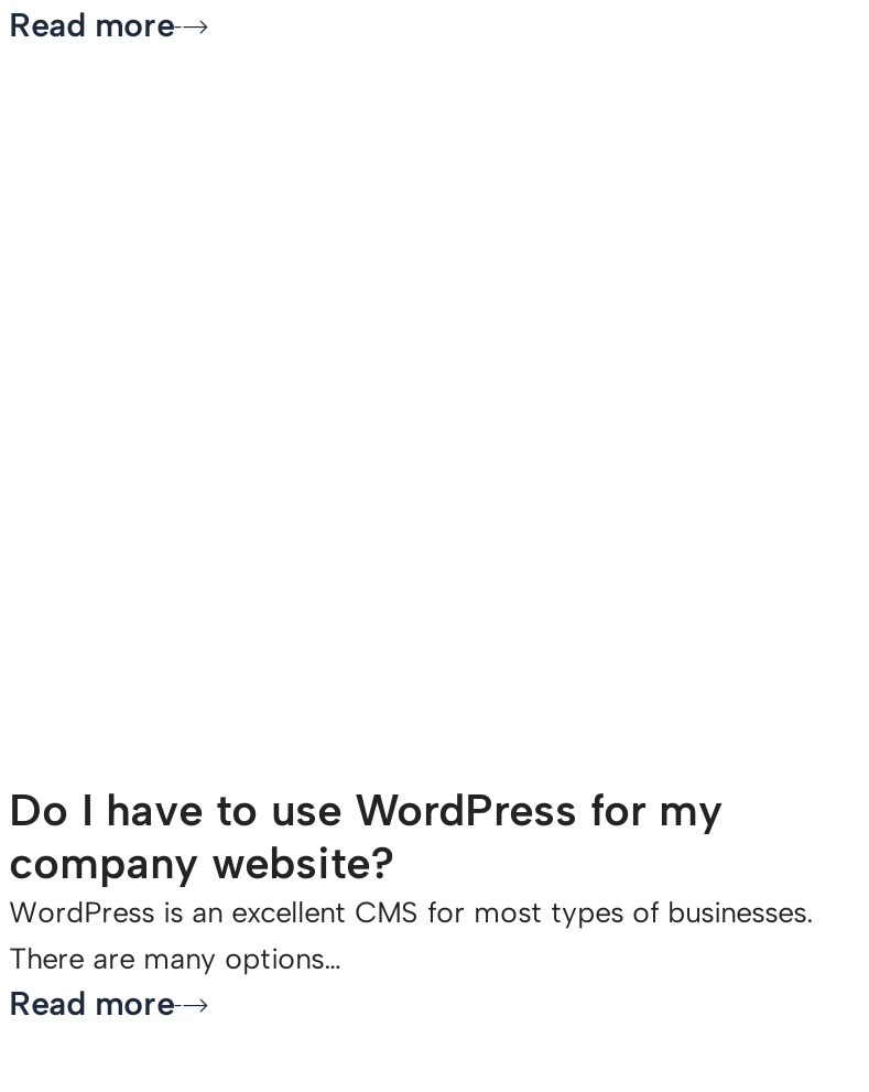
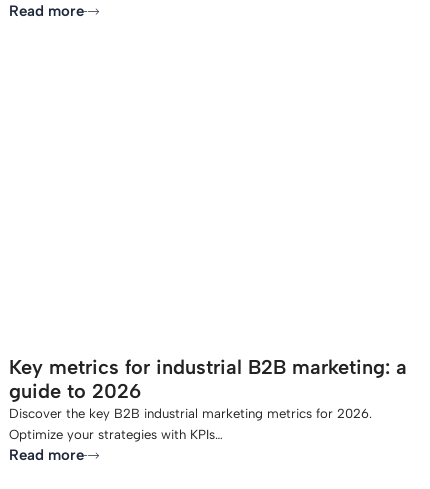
[9,783,813,975] Do I have to use WordPress for my | company website? | WordPress is an excellent CMS for most types of businesses. | There are many options… -> [9,355,407,442] Key metrics for industrial B2B marketing: a | guide to 2026 | Discover the key B2B industrial marketing metrics for 2026. | Optimize your strategies with KPIs…

